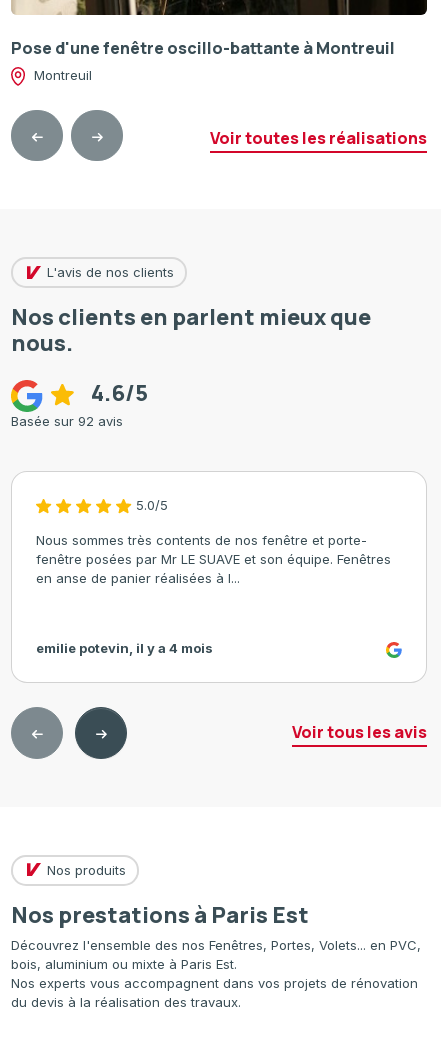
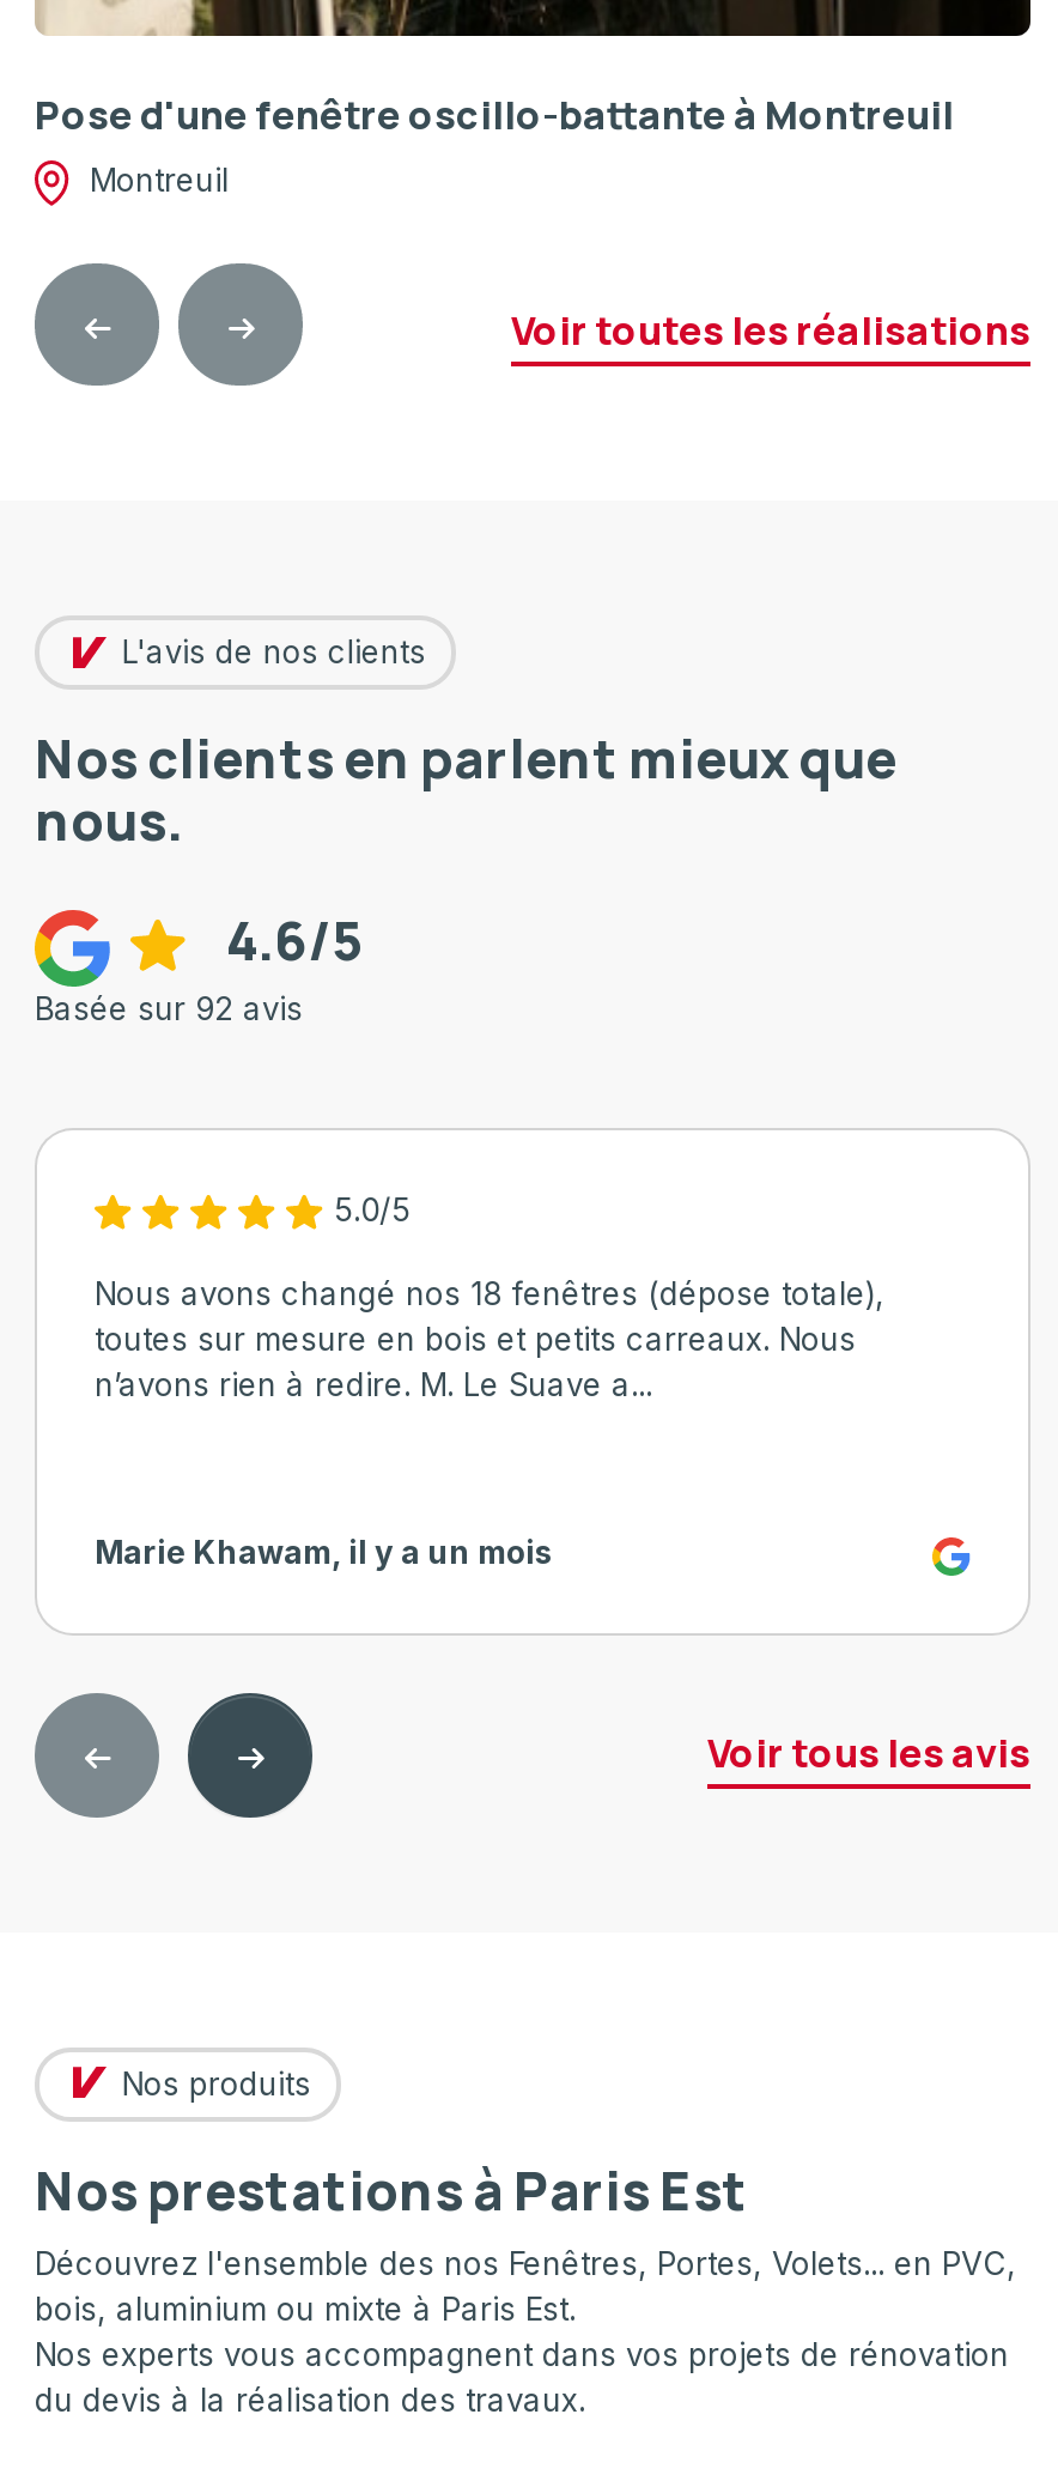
[36,532,391,586] Nous sommes très contents de nos fenêtre et porte- | fenêtre posées par Mr LE SUAVE et son équipe. Fenêtres | en anse de panier réalisées à l... -> [95,1275,884,1404] Nous avons changé nos 18 fenêtres (dépose totale), | toutes sur mesure en bois et petits carreaux. Nous | n’avons rien à redire. M. Le Suave a...
[36,640,213,656] emilie potevin, il y a 4 mois -> [95,1534,554,1572] Marie Khawam, il y a un mois

